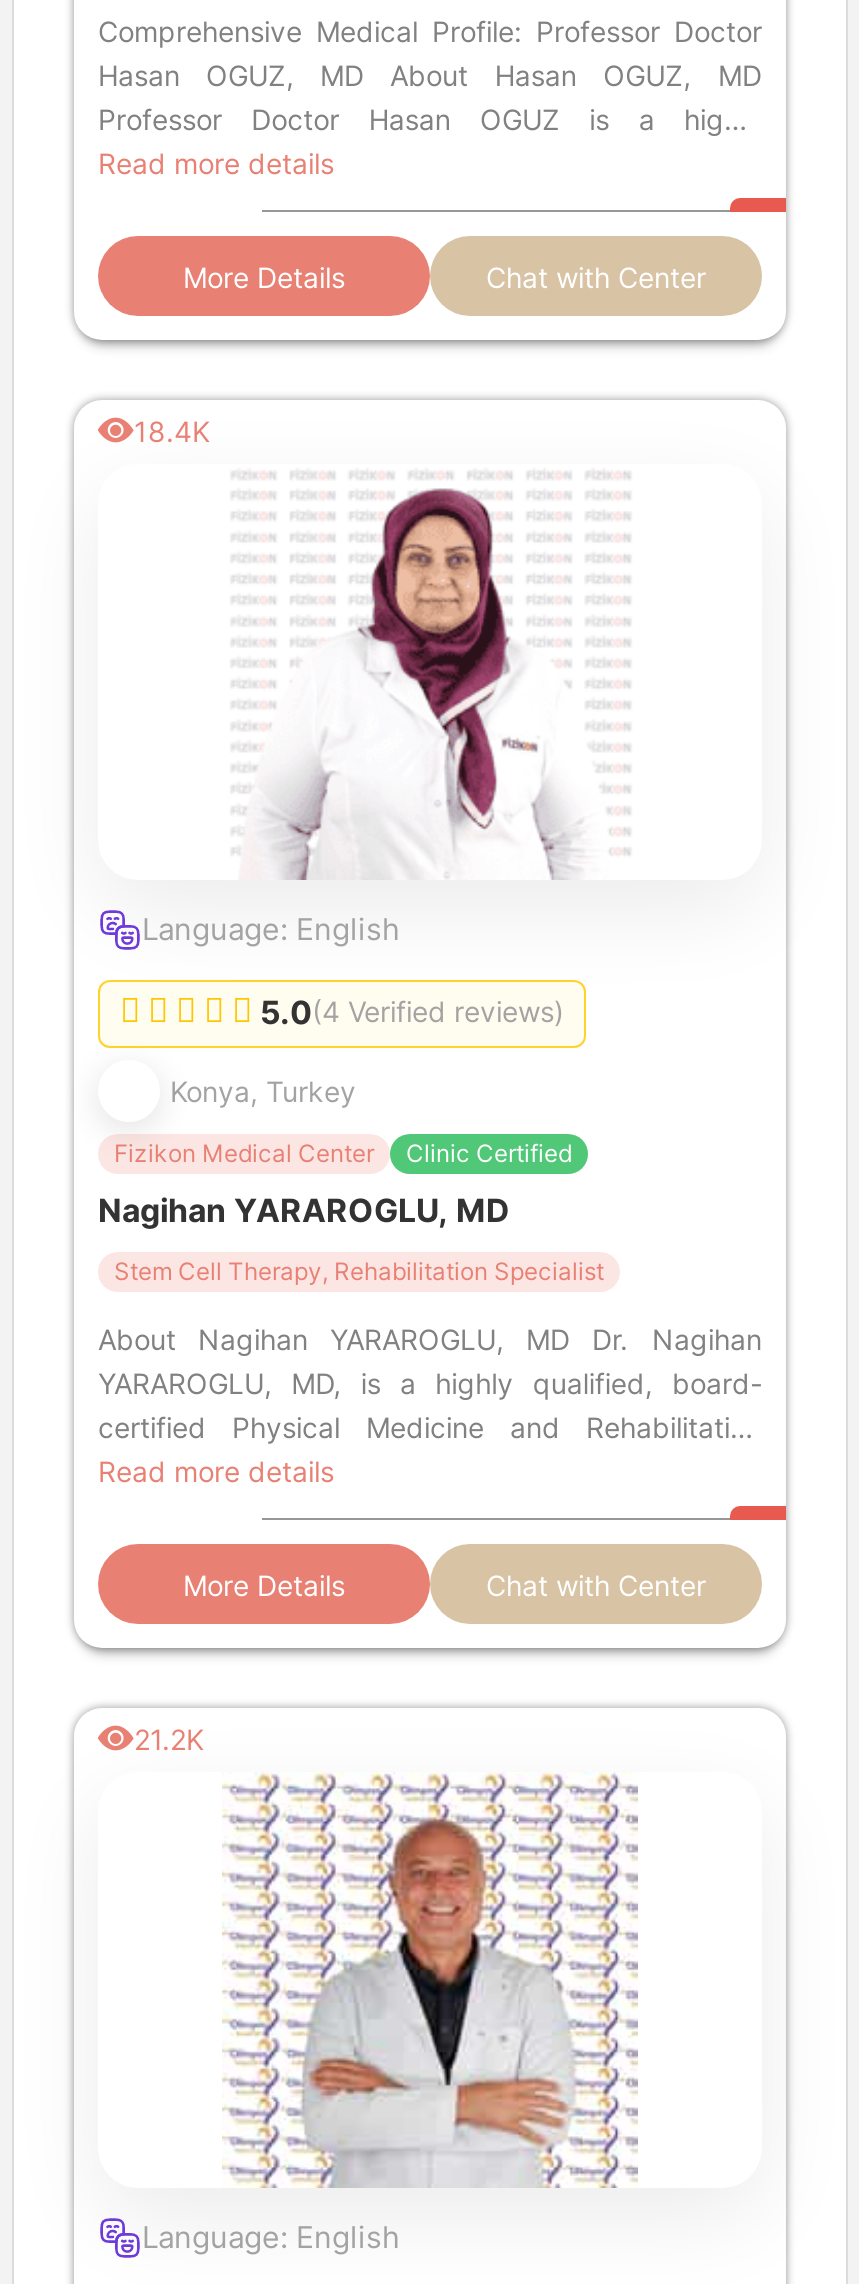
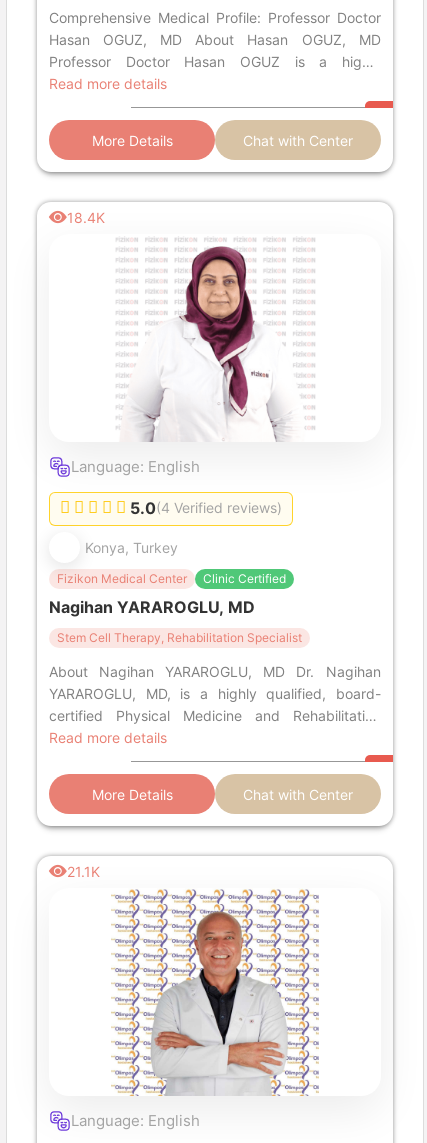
[134,1722,204,1756] 21.2K -> [67,863,100,880] 21.1K

